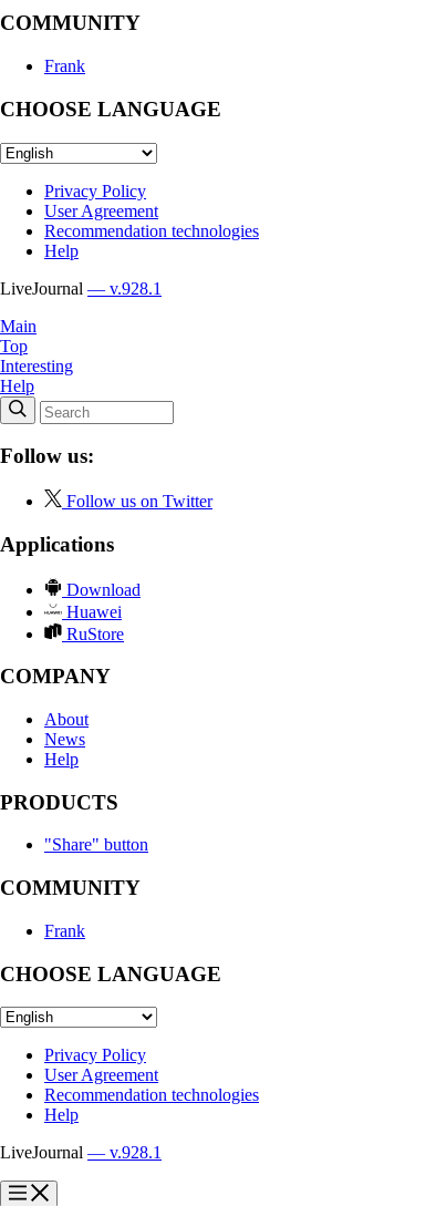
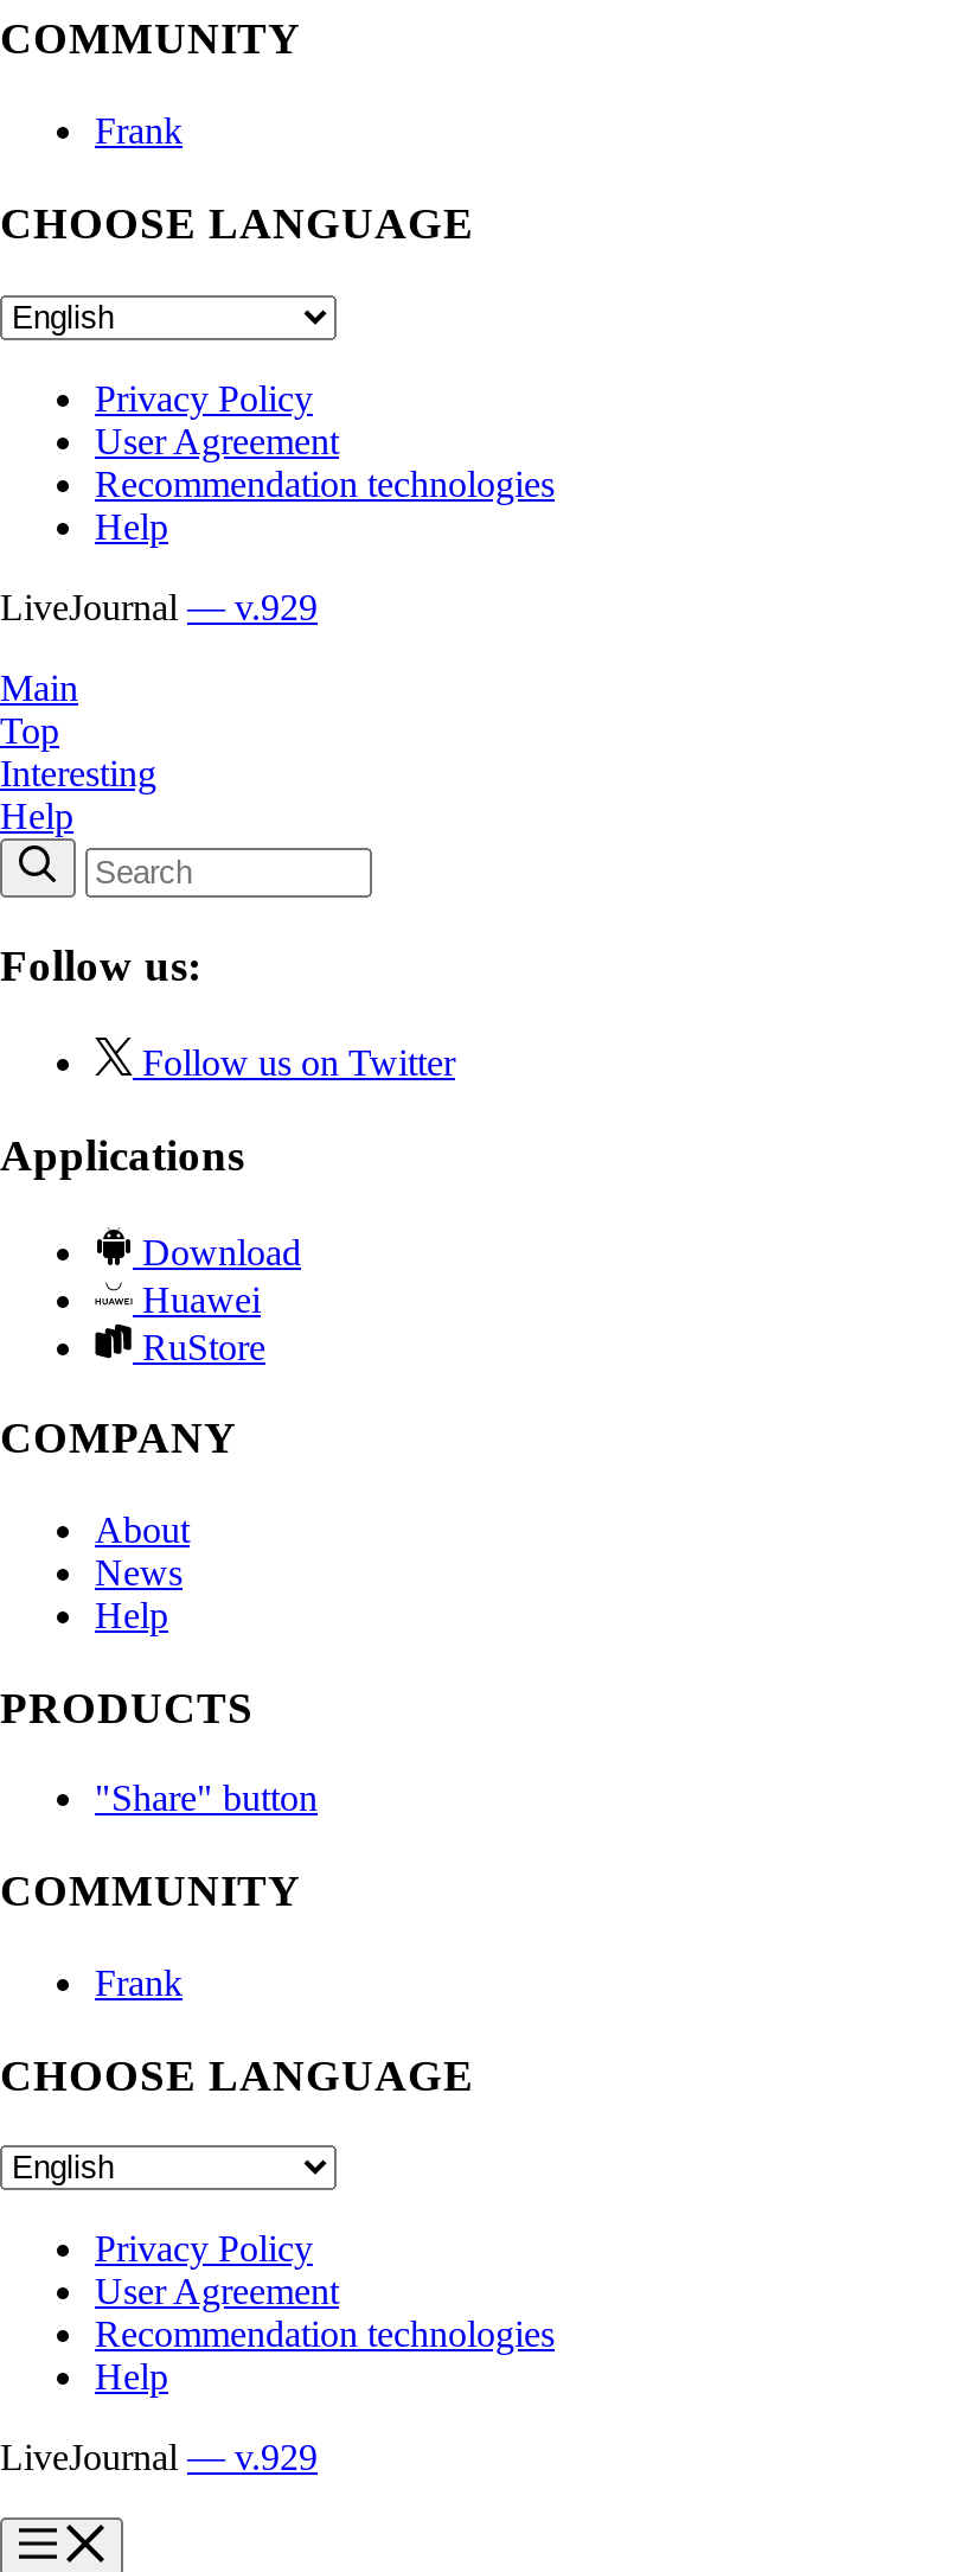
[0,279,162,297] LiveJournal — v.928.1 -> [0,586,318,626] LiveJournal — v.929
[0,1143,162,1162] LiveJournal — v.928.1 -> [0,2437,318,2478] LiveJournal — v.929

